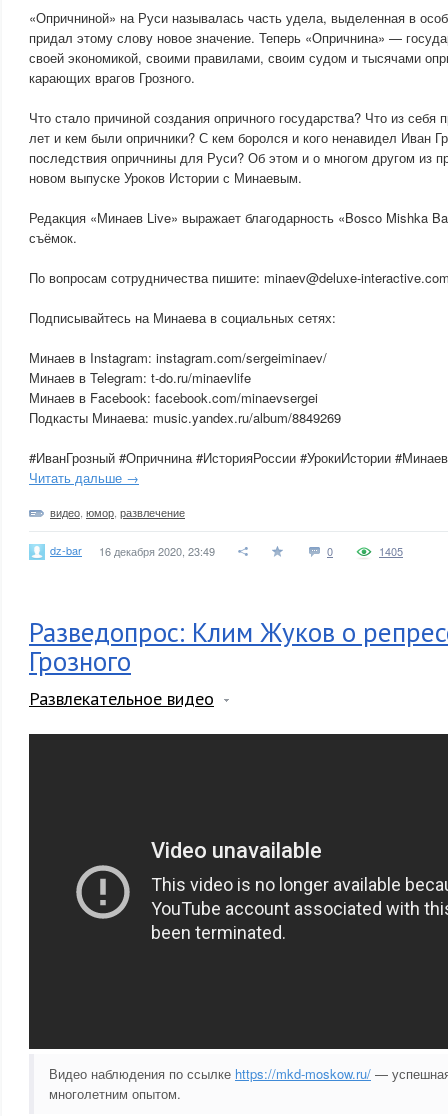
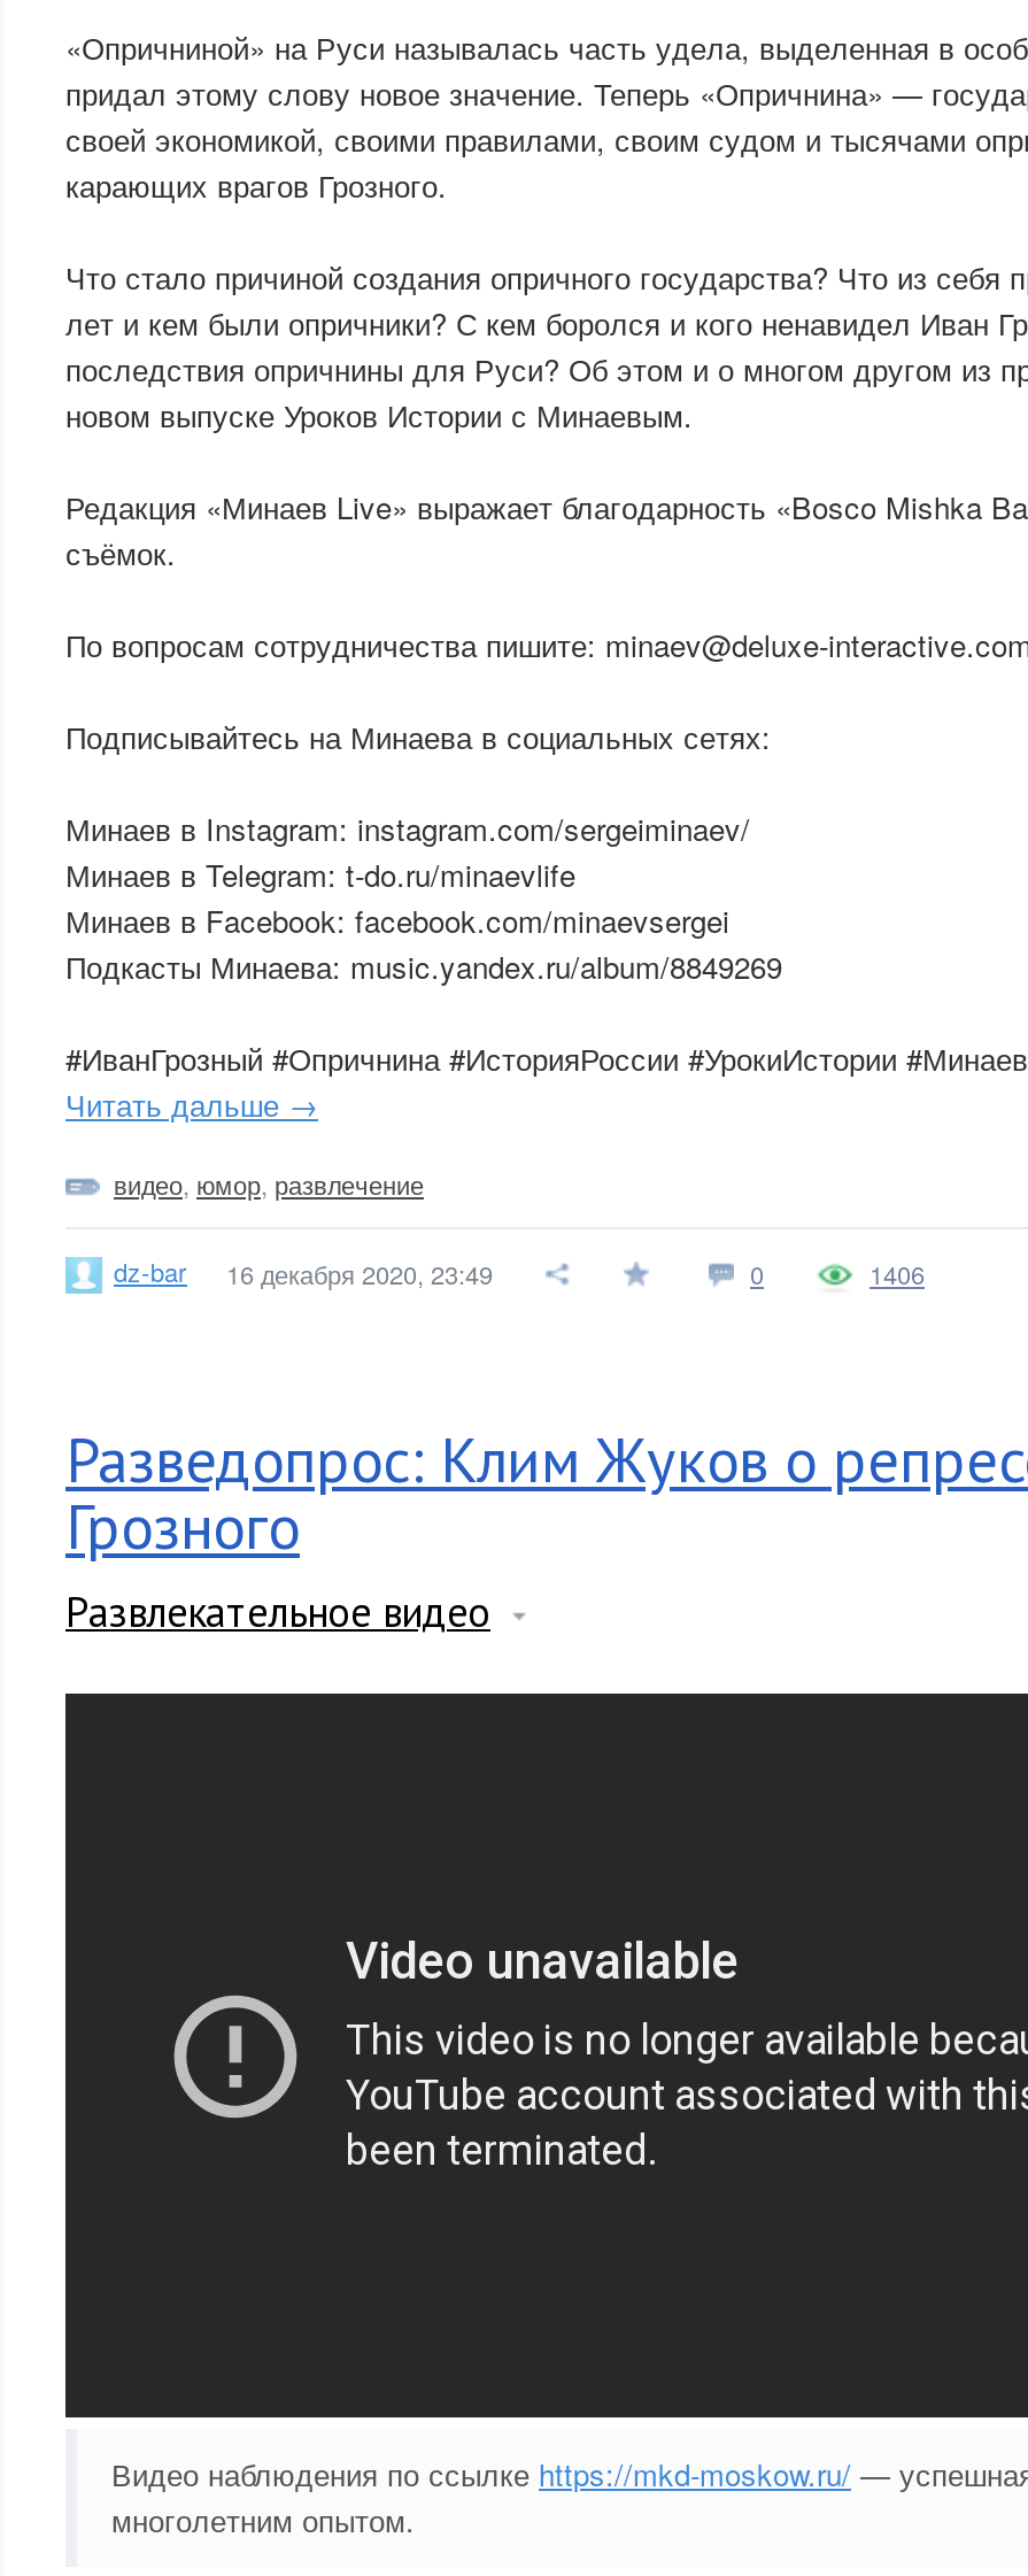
[379,543,403,559] 1405 -> [869,1255,925,1291] 1406

